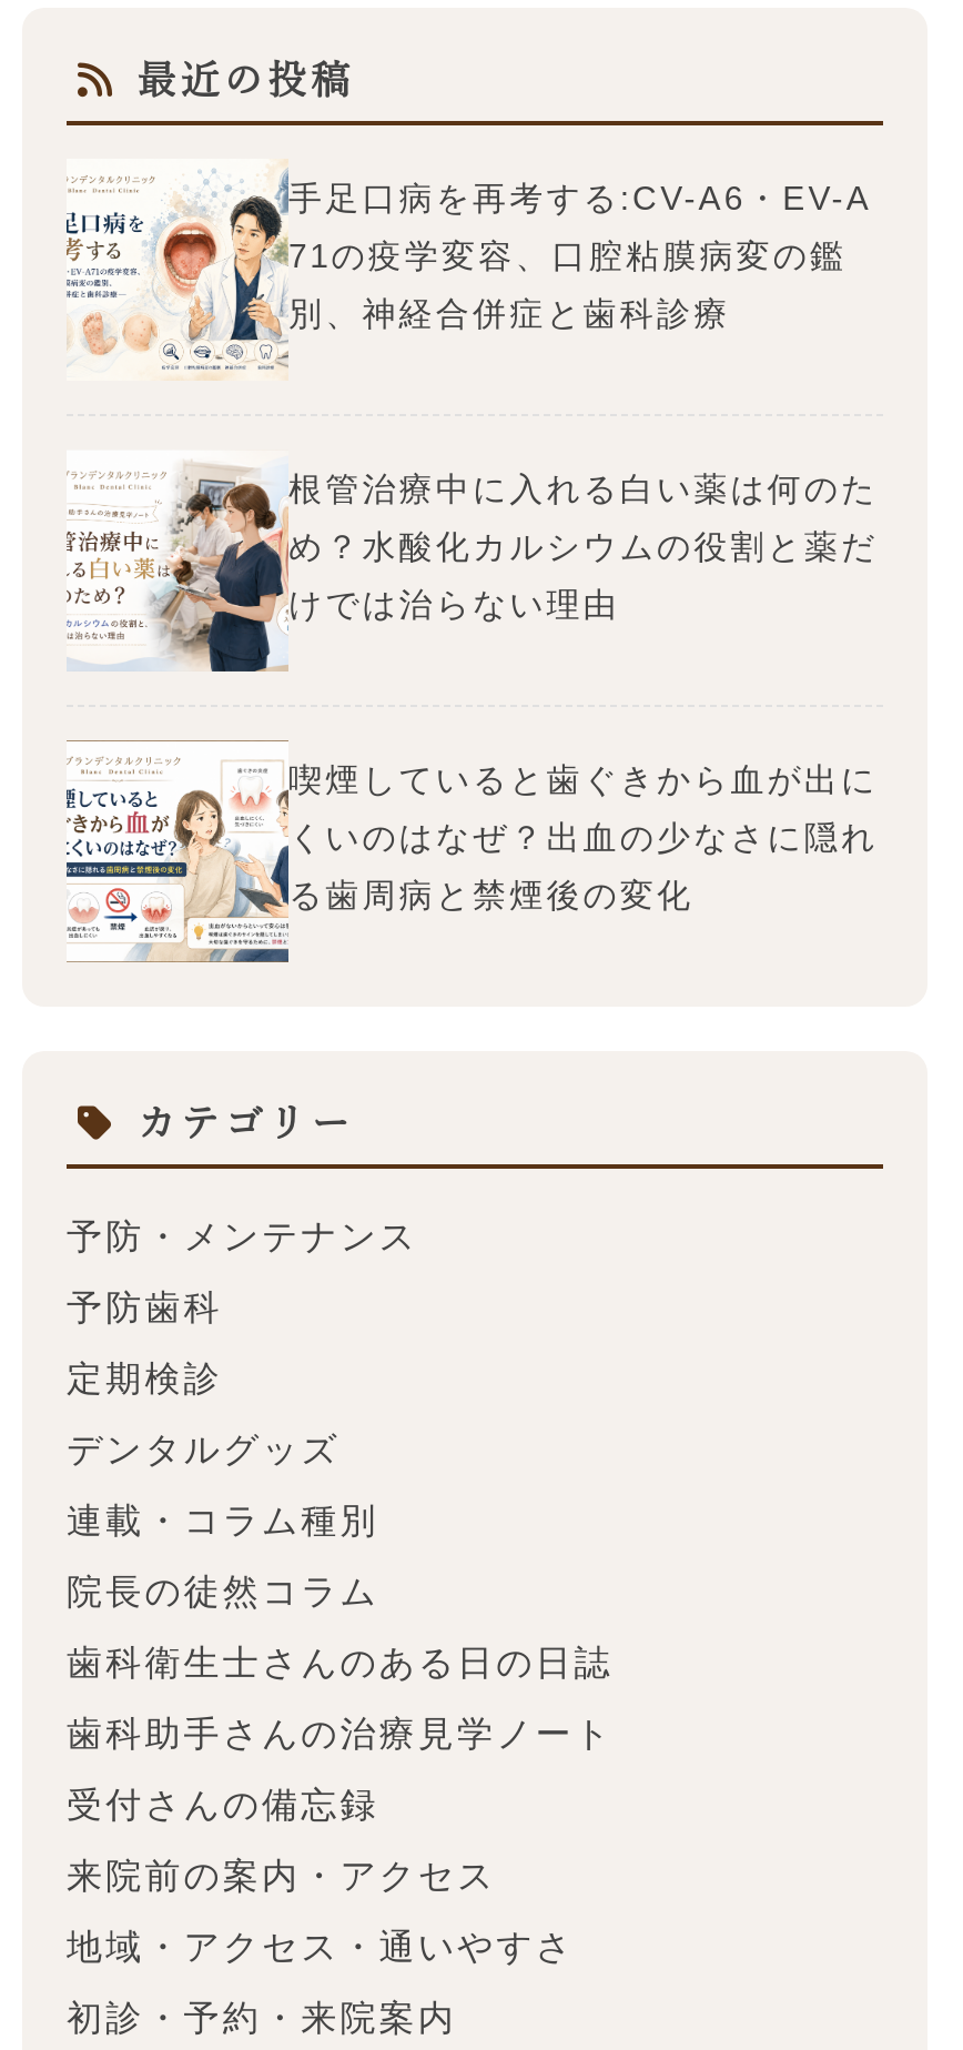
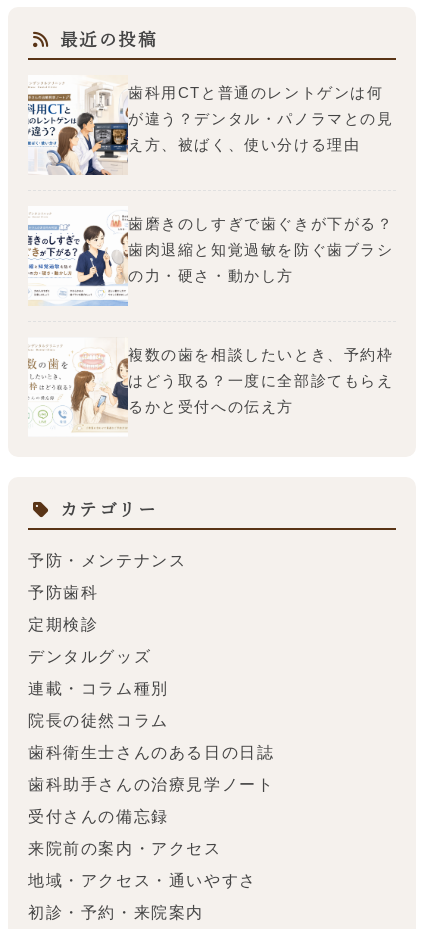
[64,163,872,381] [image] | 手足口病を再考する:CV-A6・EV-A -> [27,76,384,176] [image] | 歯科用CTと普通のレントゲンは何
[288,236,847,274] 71の疫学変容、口腔粘膜病変の鑑 -> [128,110,394,127] が違う？デンタル・パノラマとの見
[288,294,730,332] 別、神経合併症と歯科診療 -> [128,136,360,153] え方、被ばく、使い分ける理由
[67,461,878,674] [image] | 根管治療中に入れる白い薬は何のた -> [27,212,394,307] [image] | 歯磨きのしすぎで歯ぐきが下がる？
[288,527,878,565] め？水酸化カルシウムの役割と薬だ -> [128,241,394,258] 歯肉退縮と知覚過敏を防ぐ歯ブラシ
[288,585,620,623] けでは治らない理由 -> [128,267,294,284] の力・硬さ・動かし方
[64,740,878,965] [image] | 喫煙していると歯ぐきから血が出に -> [27,346,394,437] [image] | 複数の歯を相談したいとき、予約枠
[288,818,878,856] くいのはなぜ？出血の少なさに隠れ -> [128,372,394,389] はどう取る？一度に全部診てもらえ
[288,876,694,913] る歯周病と禁煙後の変化 -> [128,398,294,415] るかと受付への伝え方

